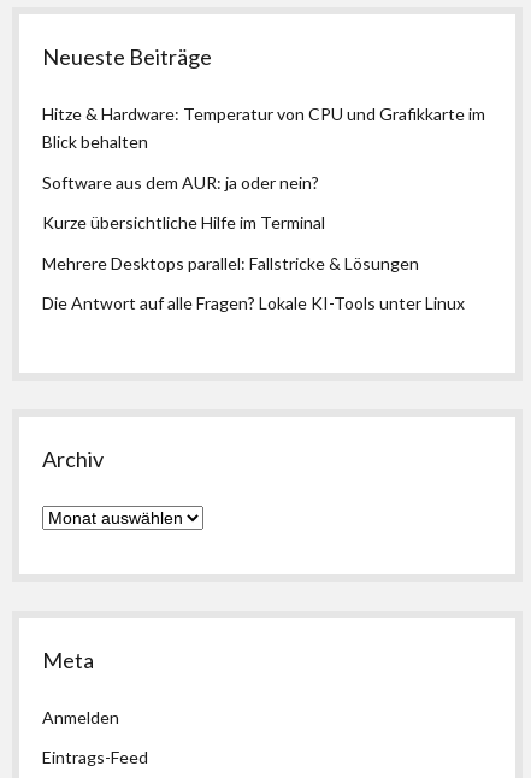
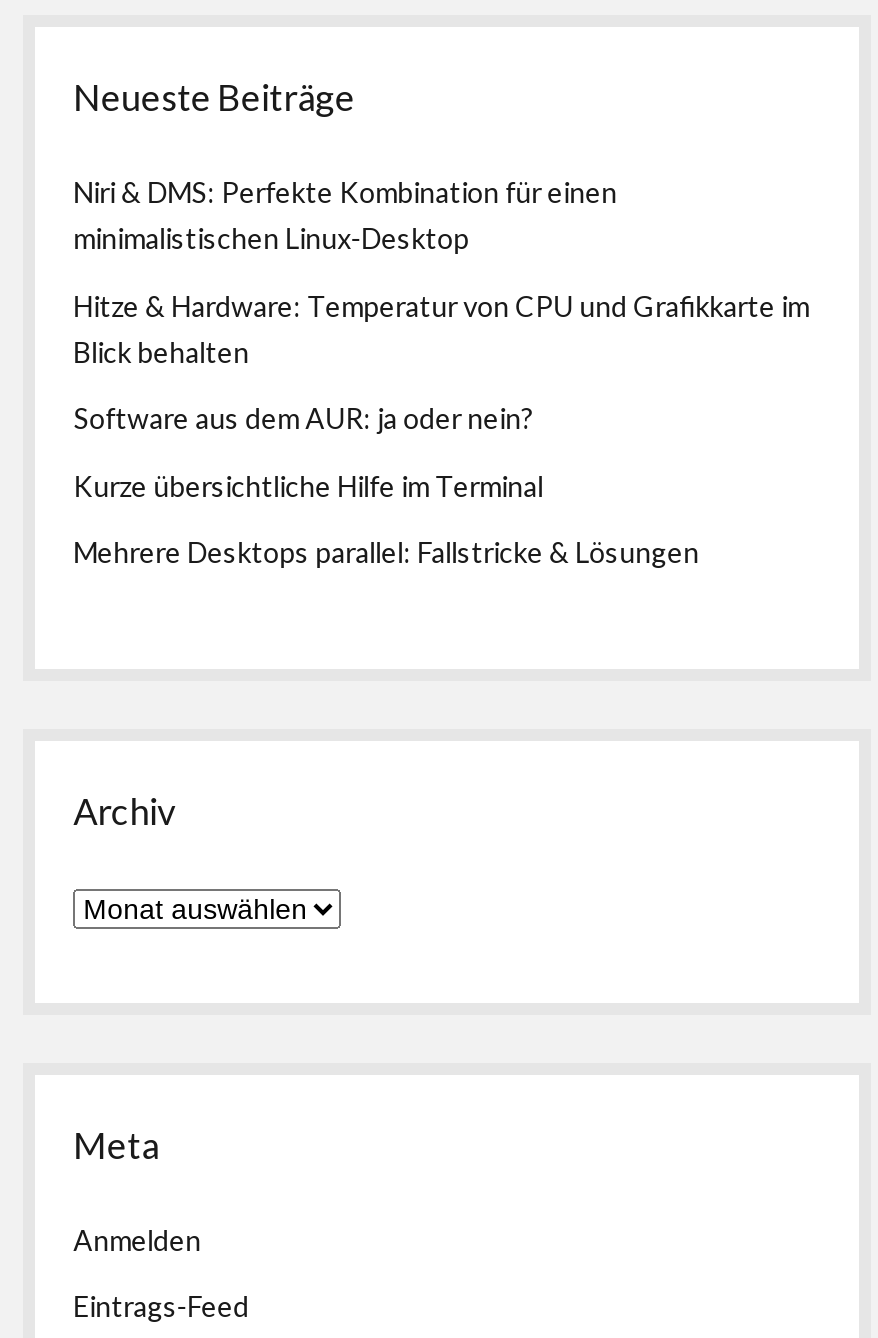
none -> [73,175,617,255] Niri & DMS: Perfekte Kombination für einen | minimalistischen Linux-Desktop
moved [42,104,485,273] -> [73,288,809,569]: Hitze & Hardware: Temperatur von CPU und Grafikkarte im | Blick behalten | Software aus dem AUR: ja oder nein? | Kurze übersichtliche Hilfe im Terminal | Mehrere Desktops parallel: Fallstricke & Lösungen
[42,293,465,313] Die Antwort auf alle Fragen? Lokale KI-Tools unter Linux -> none

